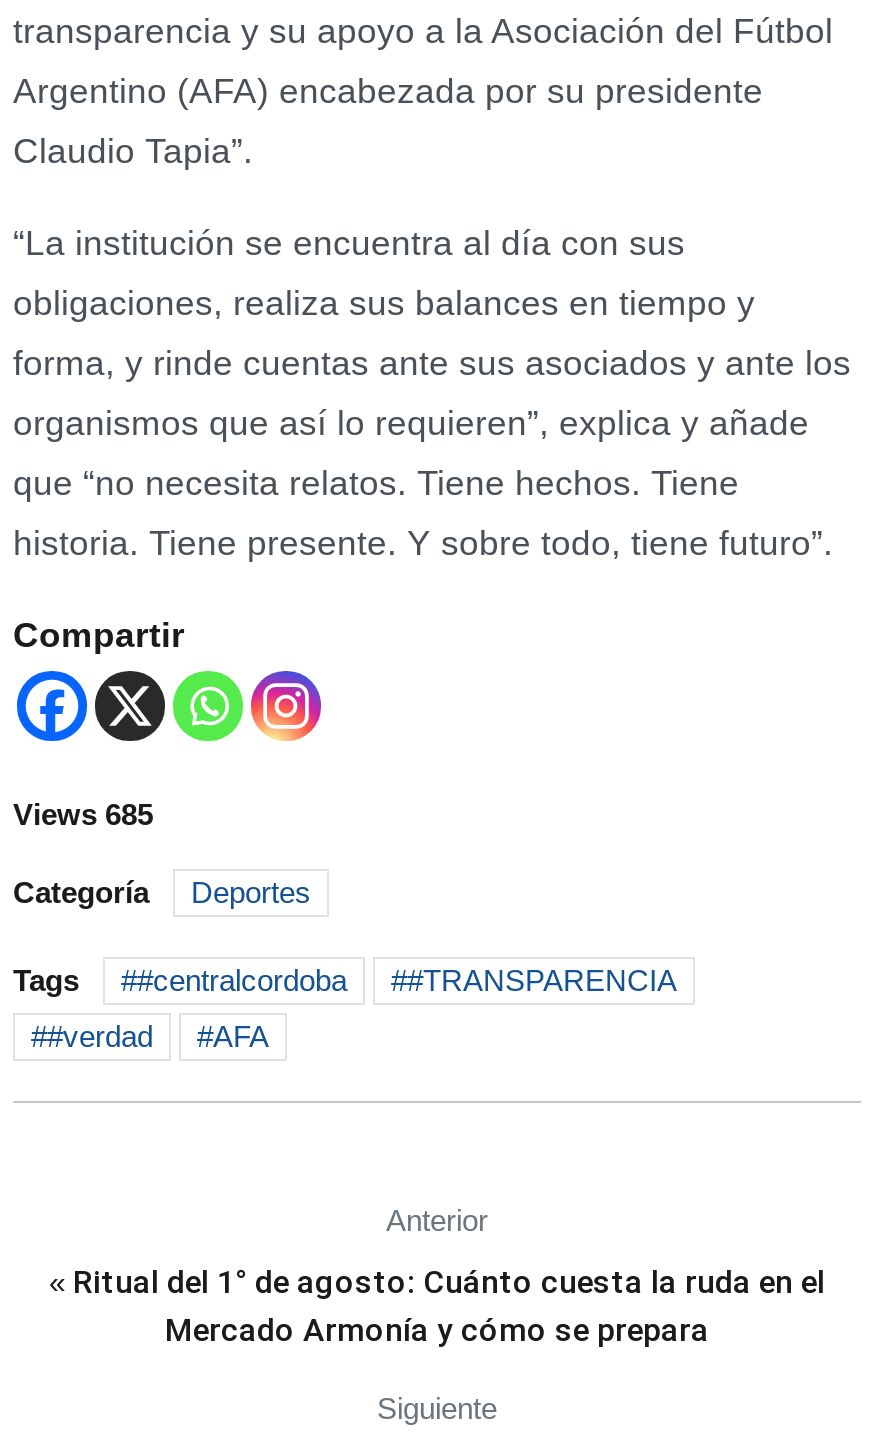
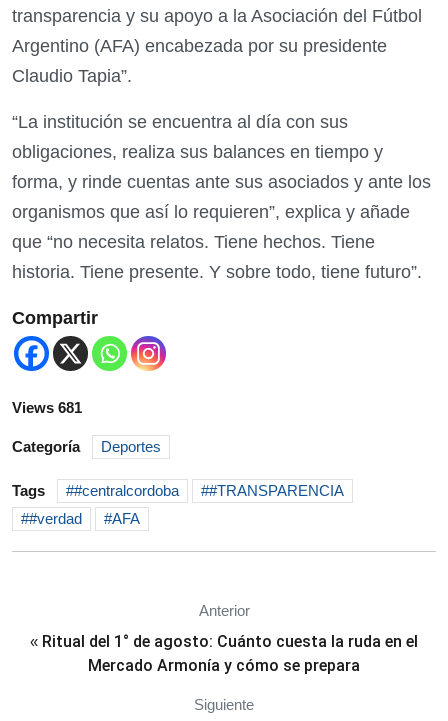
[13,796,153,830] Views 685 -> [12,398,82,415] Views 681

